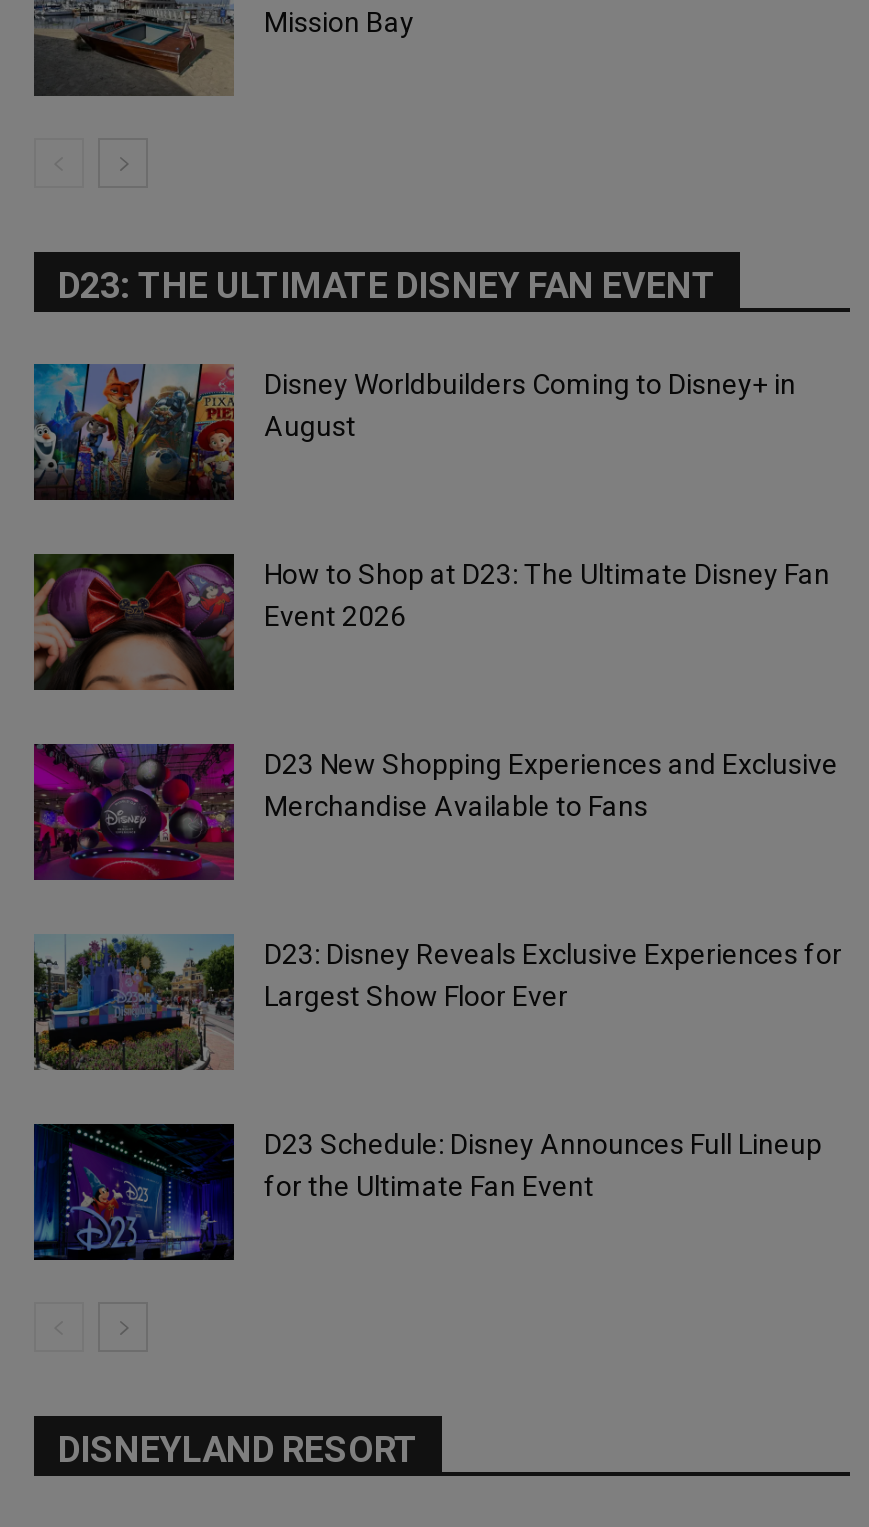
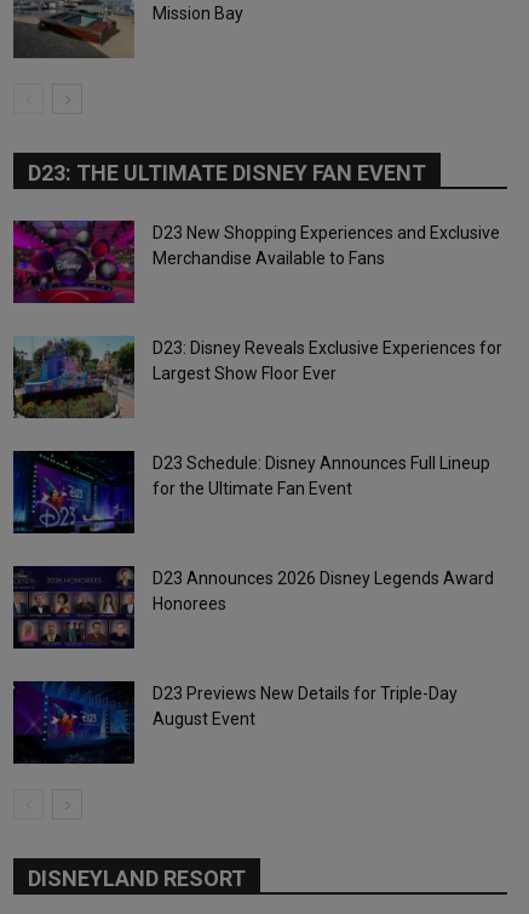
[32,362,796,502] [image] | Disney Worldbuilders Coming to Disney+ in | August -> none
[32,552,830,692] [image] | How to Shop at D23: The Ultimate Disney Fan | Event 2026 -> none
moved [32,742,842,1201] -> [12,219,502,498]: [image] | D23 New Shopping Experiences and Exclusive | Merchandise Available to Fans | D23: Disney Reveals Exclusive Experiences for | Largest Show Floor Ever | D23 Schedule: Disney Announces Full Lineup | for the Ultimate Fan Event
none -> [12,565,494,650] [image] | D23 Announces 2026 Disney Legends Award | Honorees
none -> [12,680,458,764] [image] | D23 Previews New Details for Triple-Day | August Event

